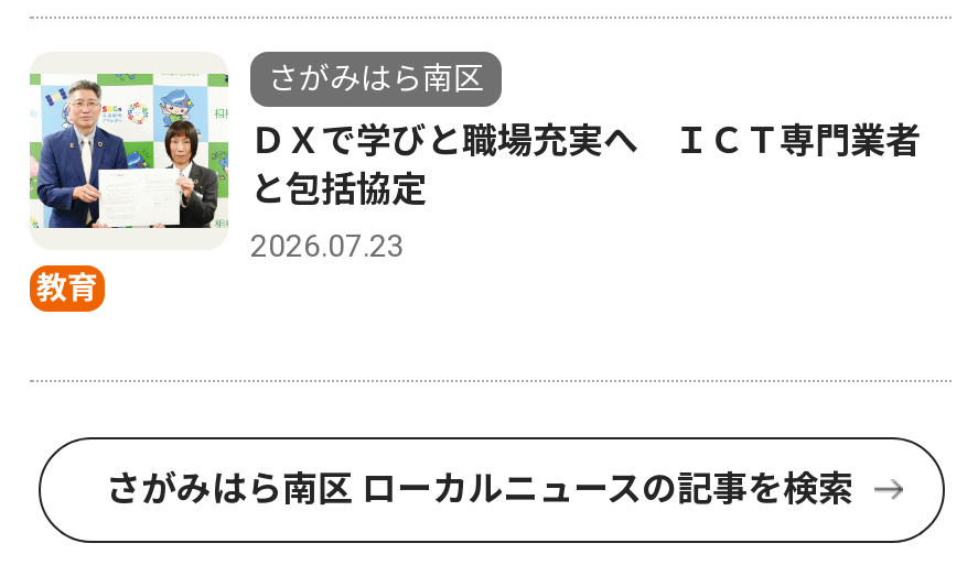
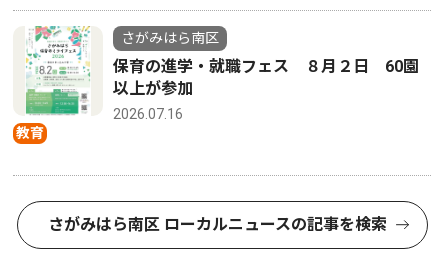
[28,51,921,262] [image] | ＤＸで学びと職場充実へ ＩＣＴ専門業者 | と包括協定 | 2026.07.23 -> [13,25,419,122] [image] | 保育の進学・就職フェス ８月２日 60園 | 以上が参加 | 2026.07.16

